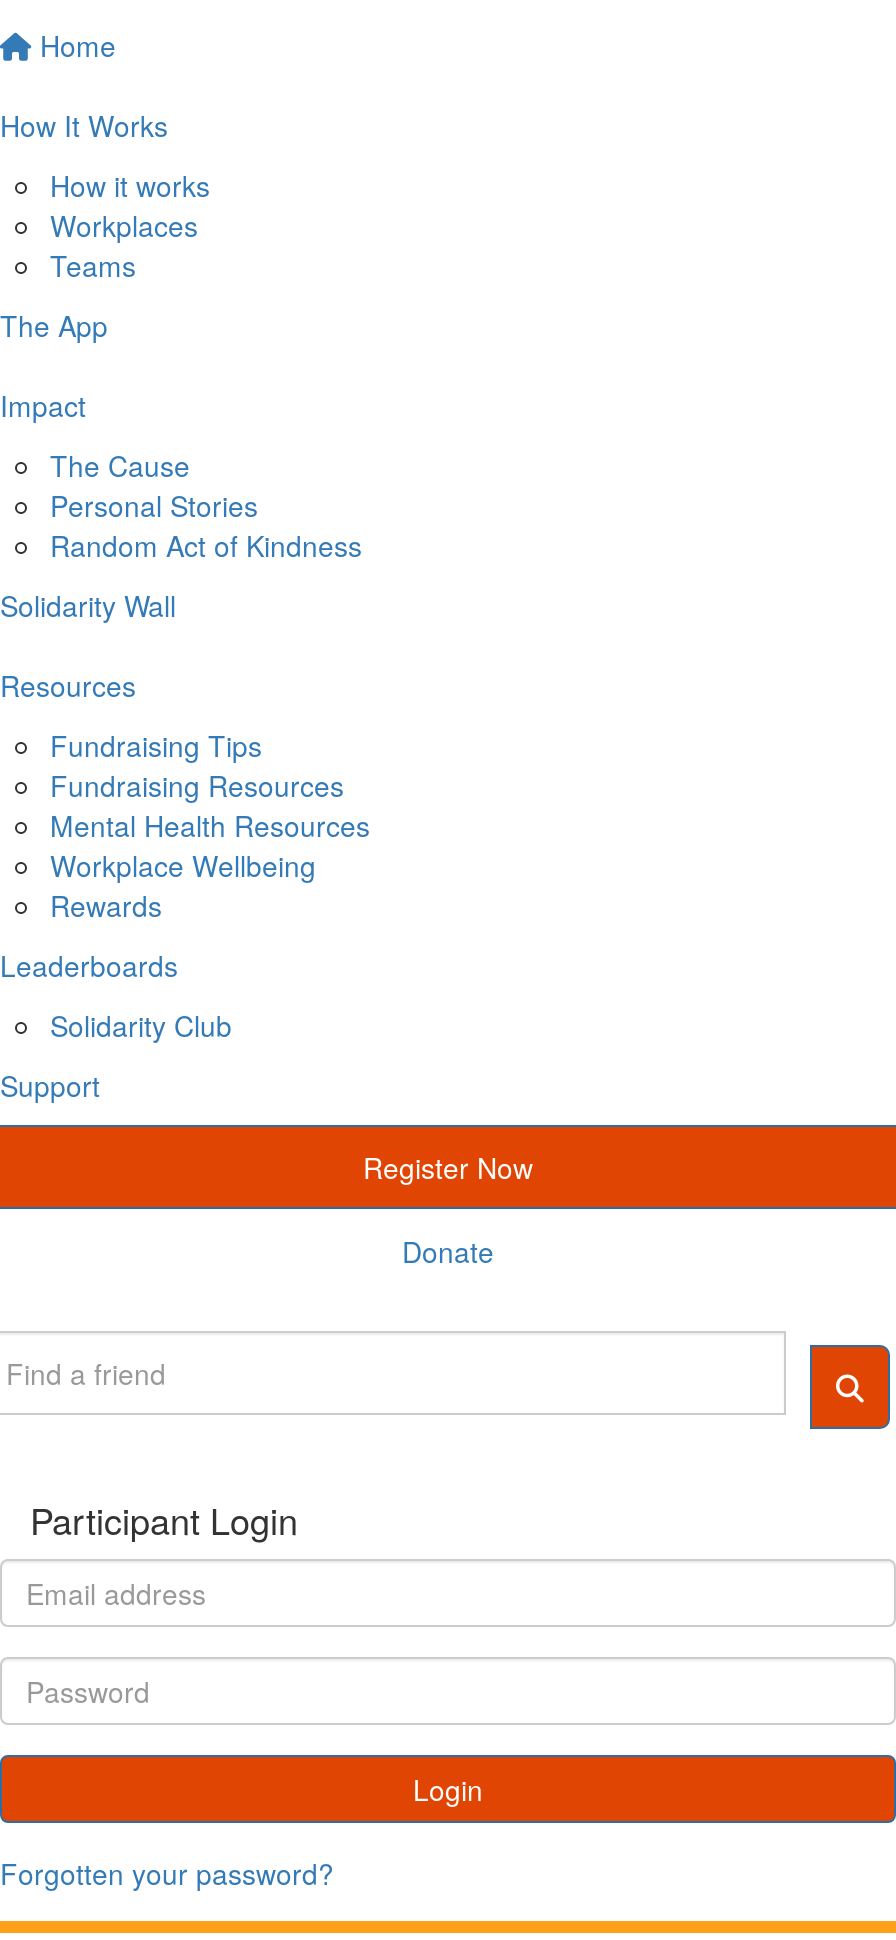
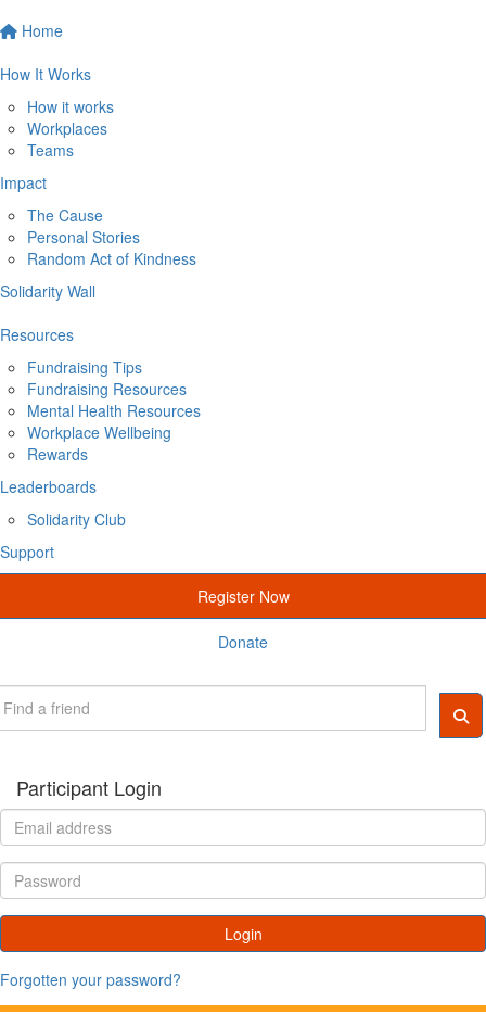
[0,304,108,344] The App -> none

